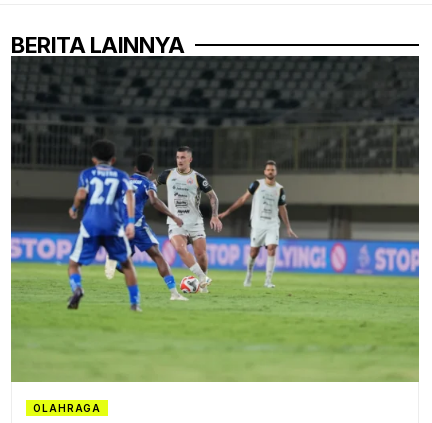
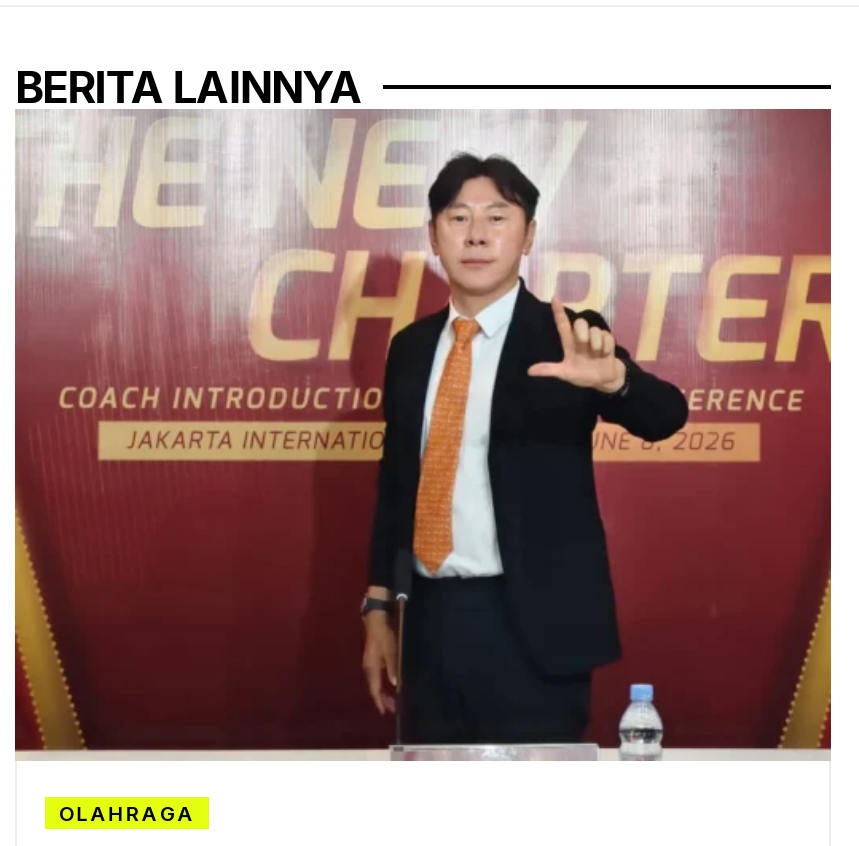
[10,55,420,382] [image] -> [13,107,833,761] [image]

